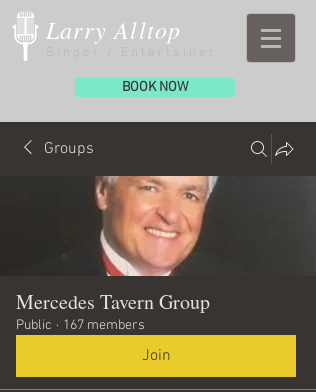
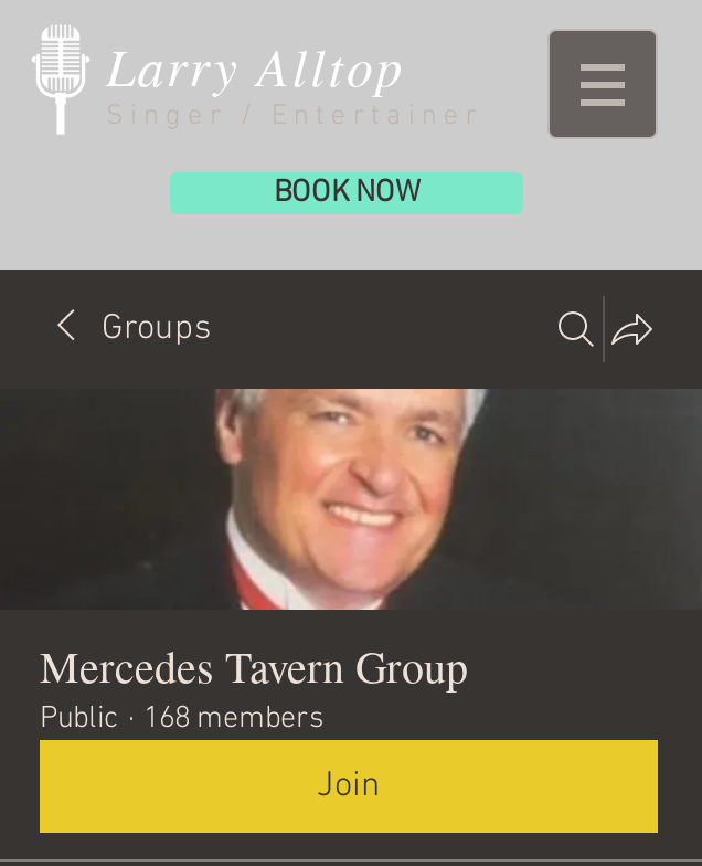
[16,317,145,334] Public · 167 members -> [40,700,325,738] Public · 168 members

